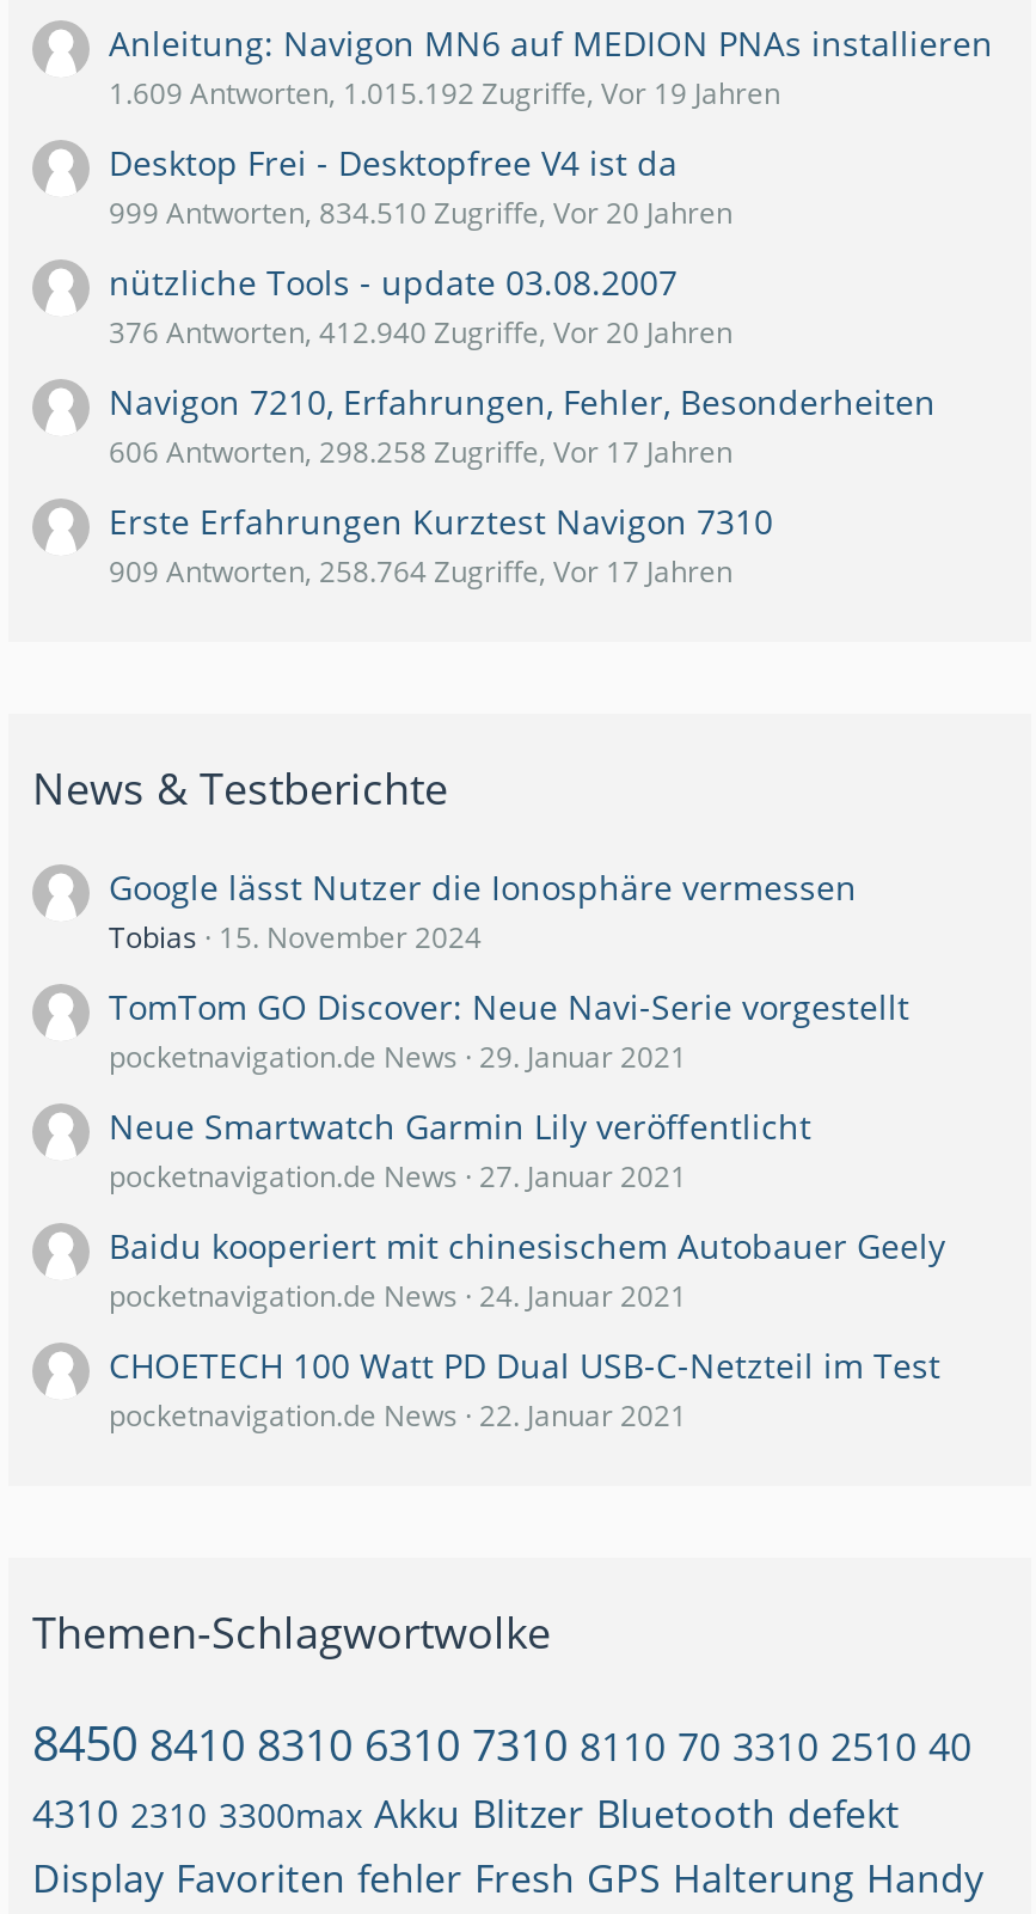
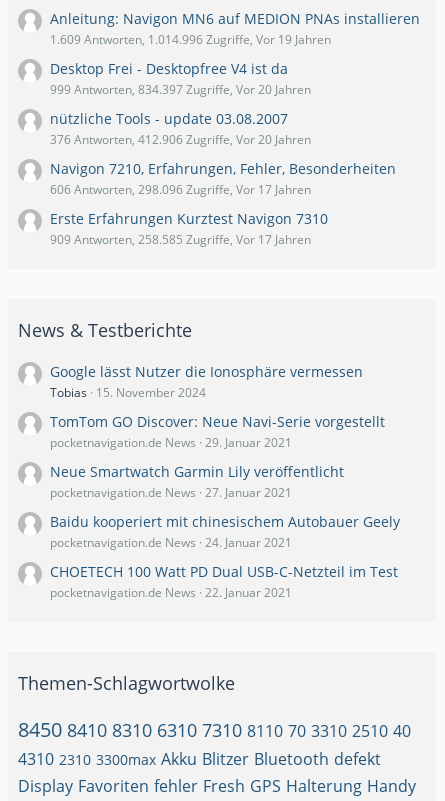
[109,73,780,114] 1.609 Antworten, 1.015.192 Zugriffe, Vor 19 Jahren -> [50,31,331,48] 1.609 Antworten, 1.014.996 Zugriffe, Vor 19 Jahren
[109,193,732,233] 999 Antworten, 834.510 Zugriffe, Vor 20 Jahren -> [50,81,311,98] 999 Antworten, 834.397 Zugriffe, Vor 20 Jahren
[109,312,732,353] 376 Antworten, 412.940 Zugriffe, Vor 20 Jahren -> [50,131,311,148] 376 Antworten, 412.906 Zugriffe, Vor 20 Jahren
[109,432,732,472] 606 Antworten, 298.258 Zugriffe, Vor 17 Jahren -> [50,181,311,198] 606 Antworten, 298.096 Zugriffe, Vor 17 Jahren
[109,551,732,592] 909 Antworten, 258.764 Zugriffe, Vor 17 Jahren -> [50,231,311,248] 909 Antworten, 258.585 Zugriffe, Vor 17 Jahren

